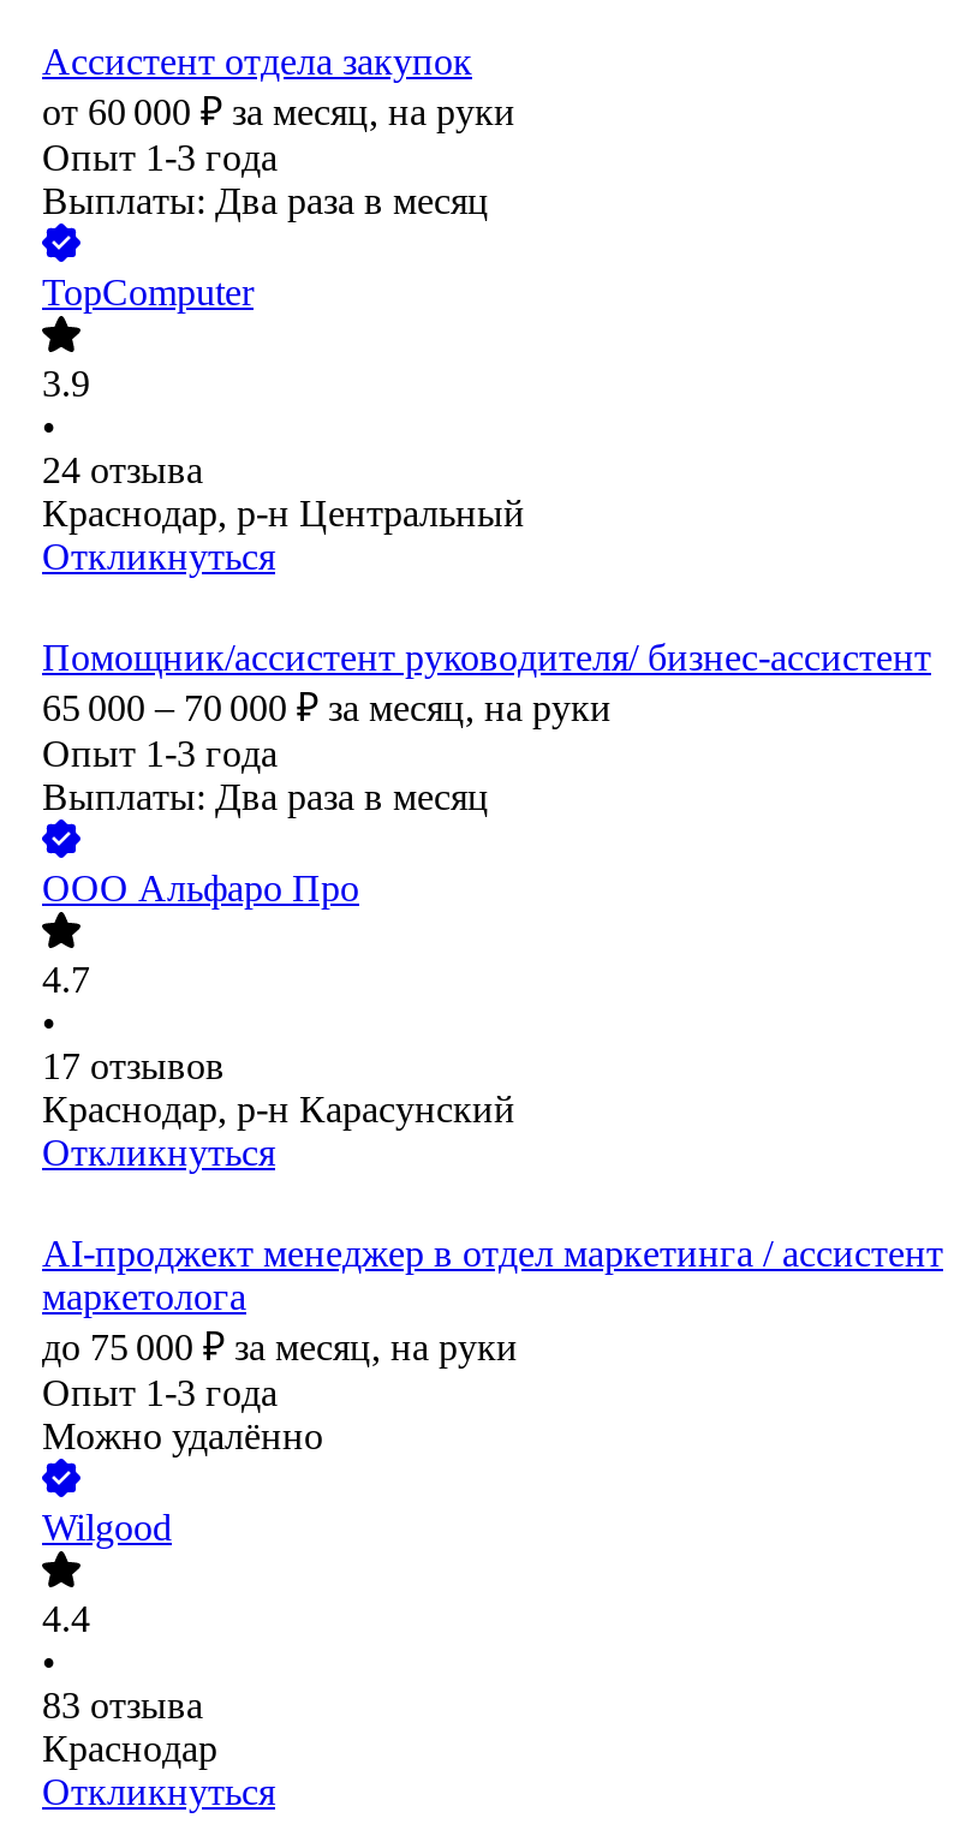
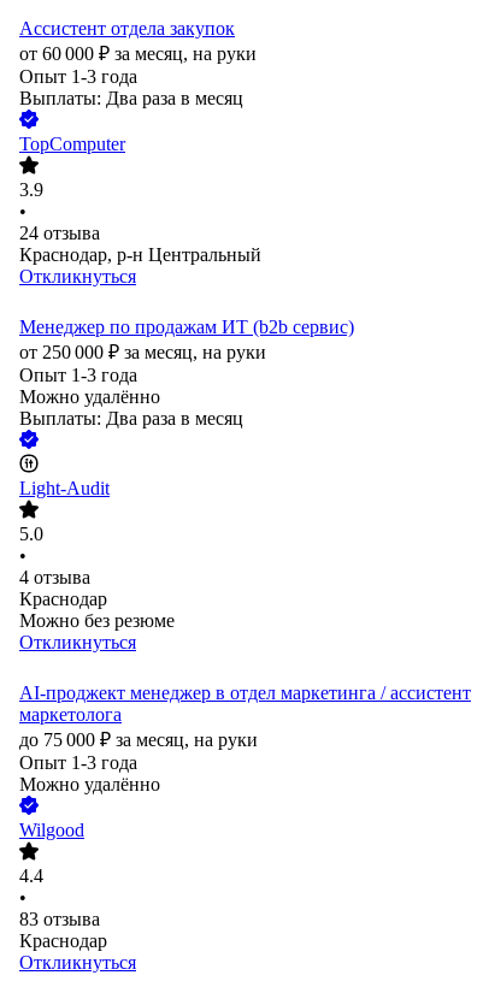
[42,638,931,729] Помощник/ассистент руководителя/ бизнес-ассистент | 65 000 – 70 000 ₽ за месяц, на руки -> [19,317,354,363] Менеджер по продажам ИТ (b2b сервис) | от 250 000 ₽ за месяц, на руки
none -> [19,387,160,407] Можно удалённо
[42,868,359,909] ООО Альфаро Про -> [19,478,110,499] Light-Audit
[42,960,90,1000] 4.7 -> [19,524,43,544] 5.0
[42,1046,515,1130] 17 отзывов | Краснодар, р-н Карасунский -> [19,567,175,631] 4 отзыва | Краснодар | Можно без резюме

